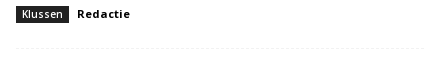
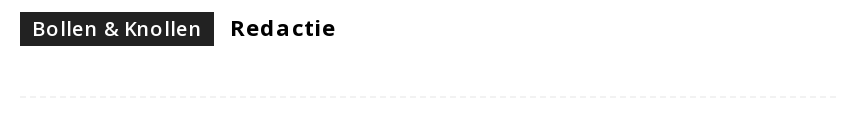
[22,7,63,21] Klussen -> [32,14,202,42] Bollen & Knollen

